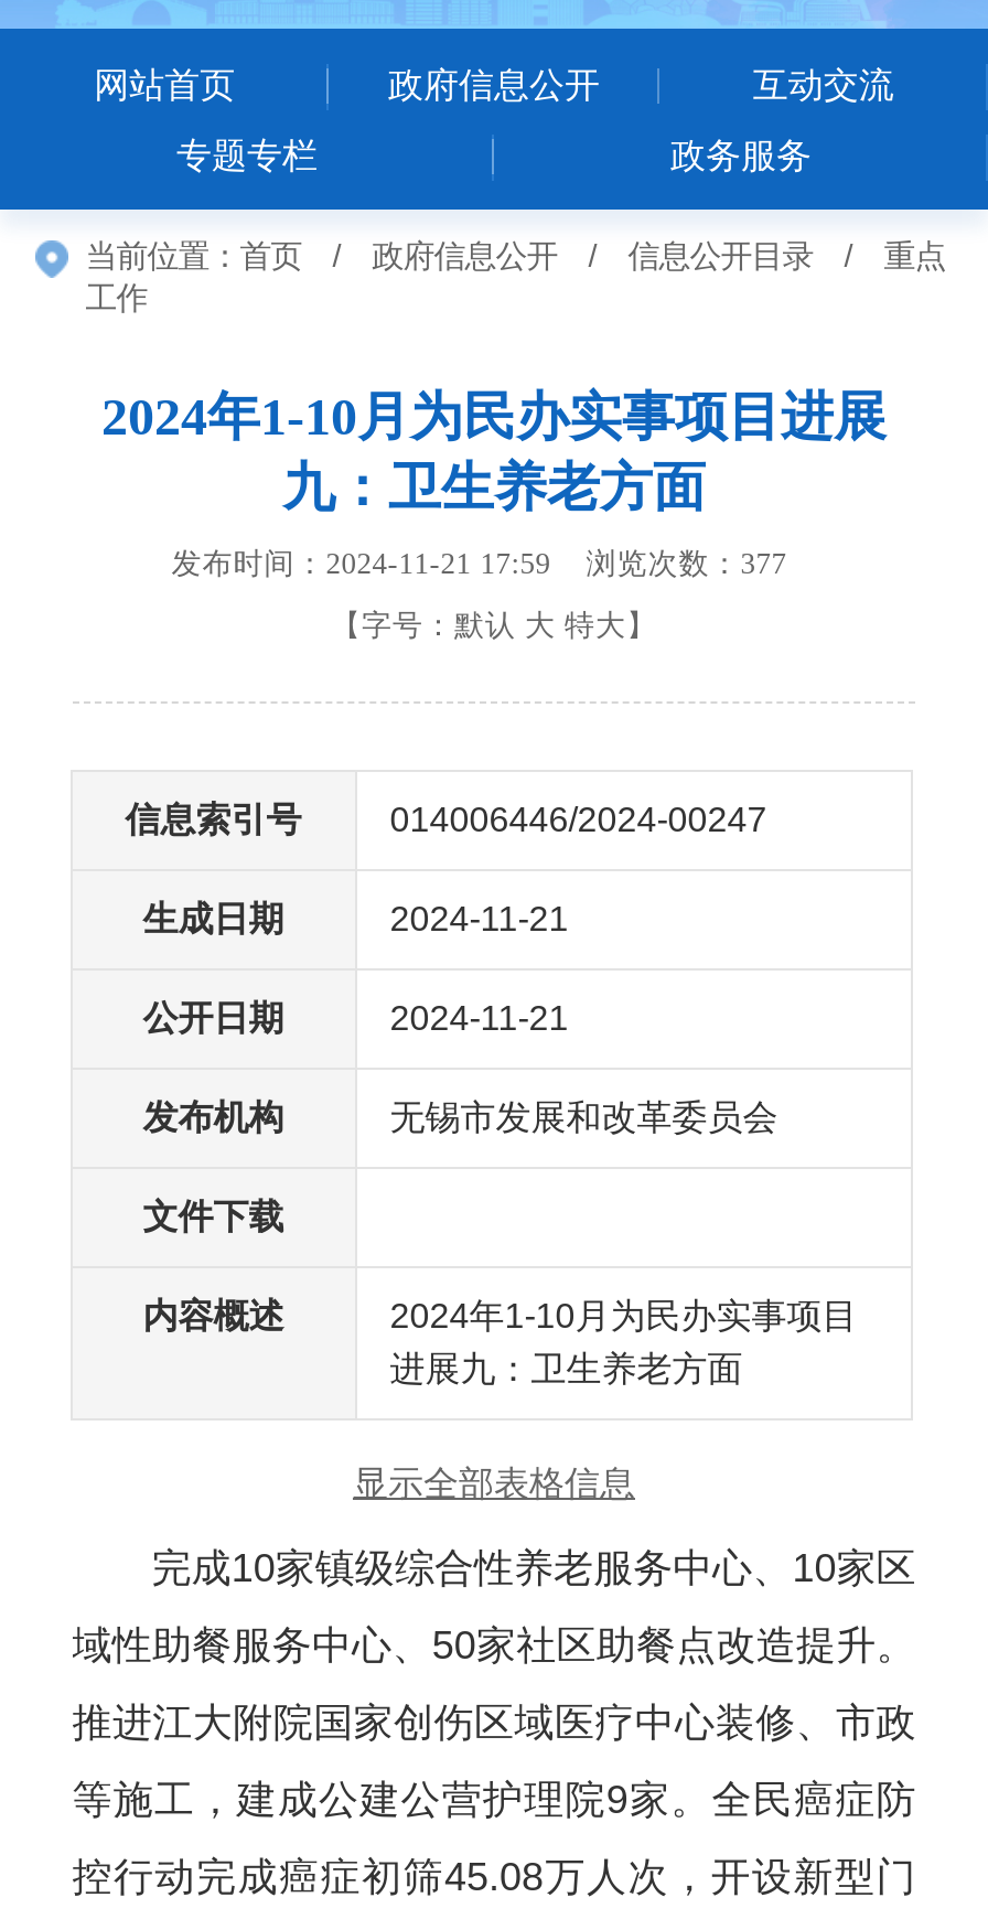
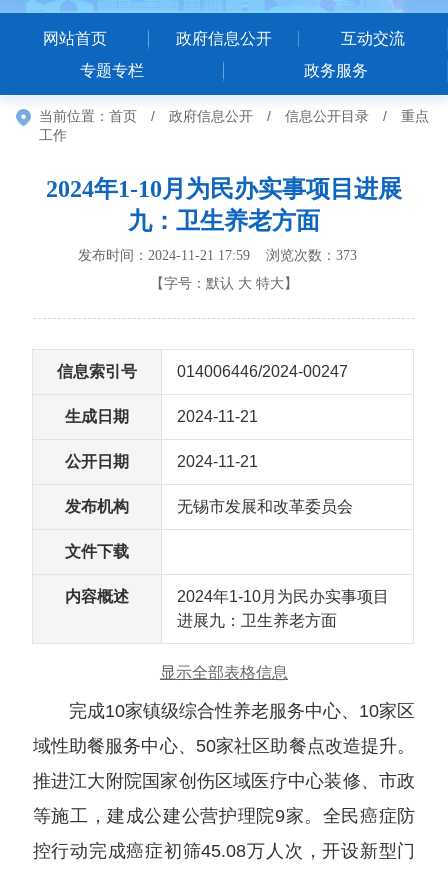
[171,547,787,580] 发布时间：2024-11-21 17:59 浏览次数：377 -> [78,248,357,263] 发布时间：2024-11-21 17:59 浏览次数：373

